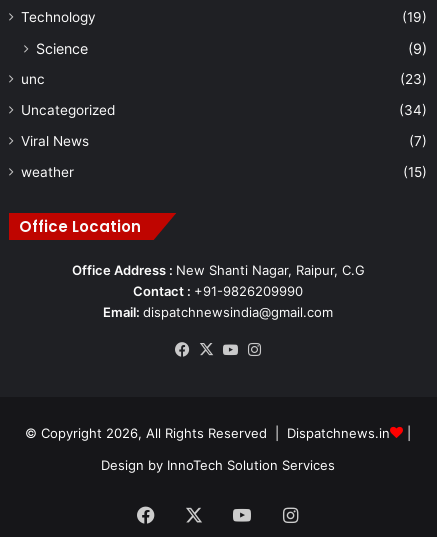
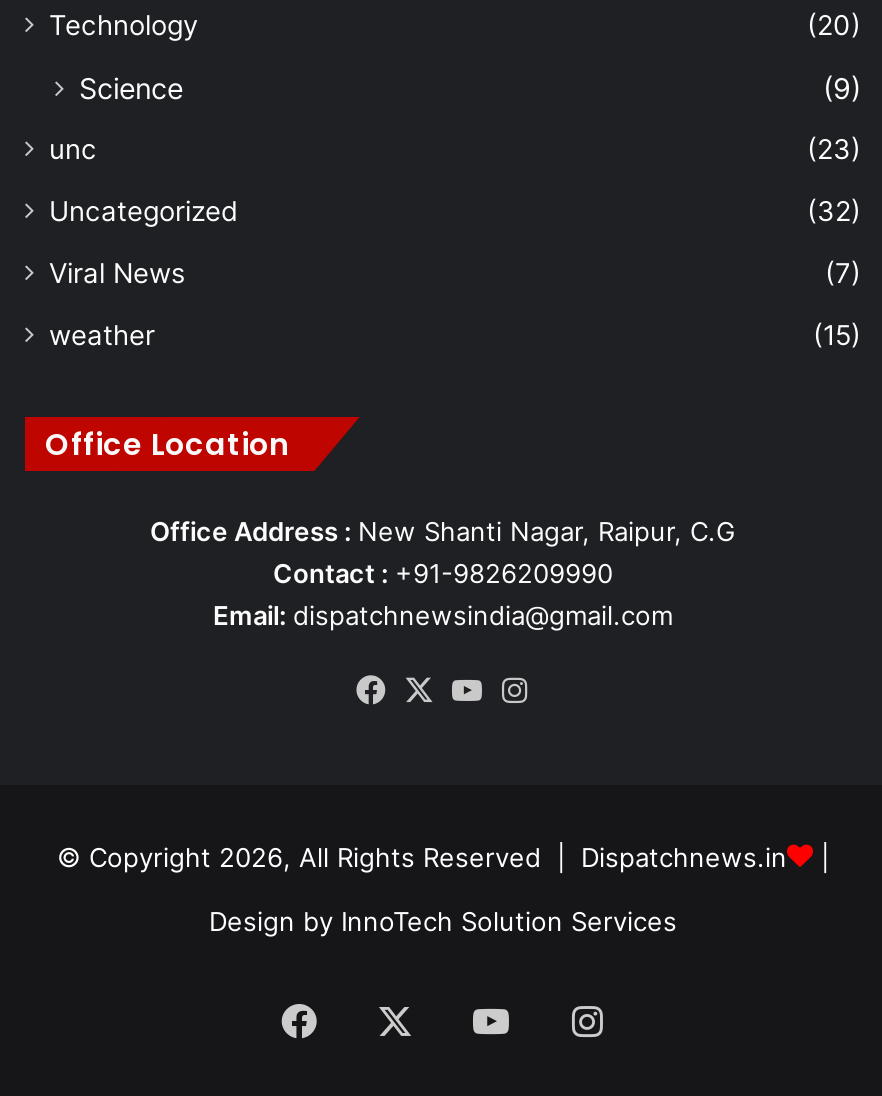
[402,9,427,25] (19) -> [807,9,861,41] (20)
[399,102,427,118] (34) -> [807,195,861,227] (32)

